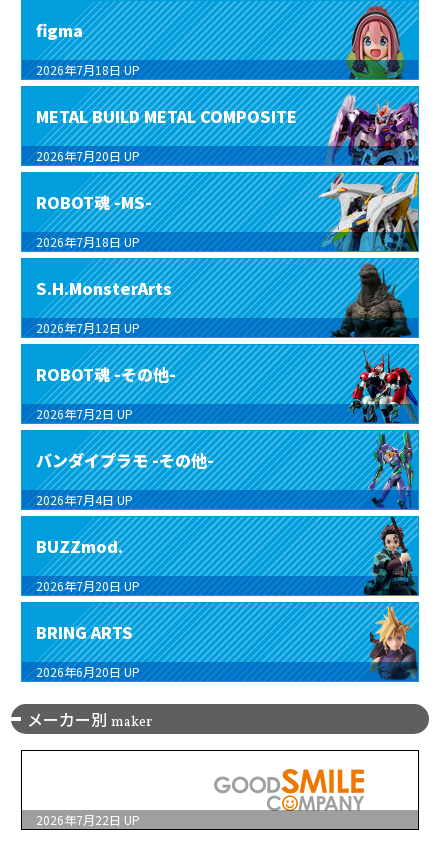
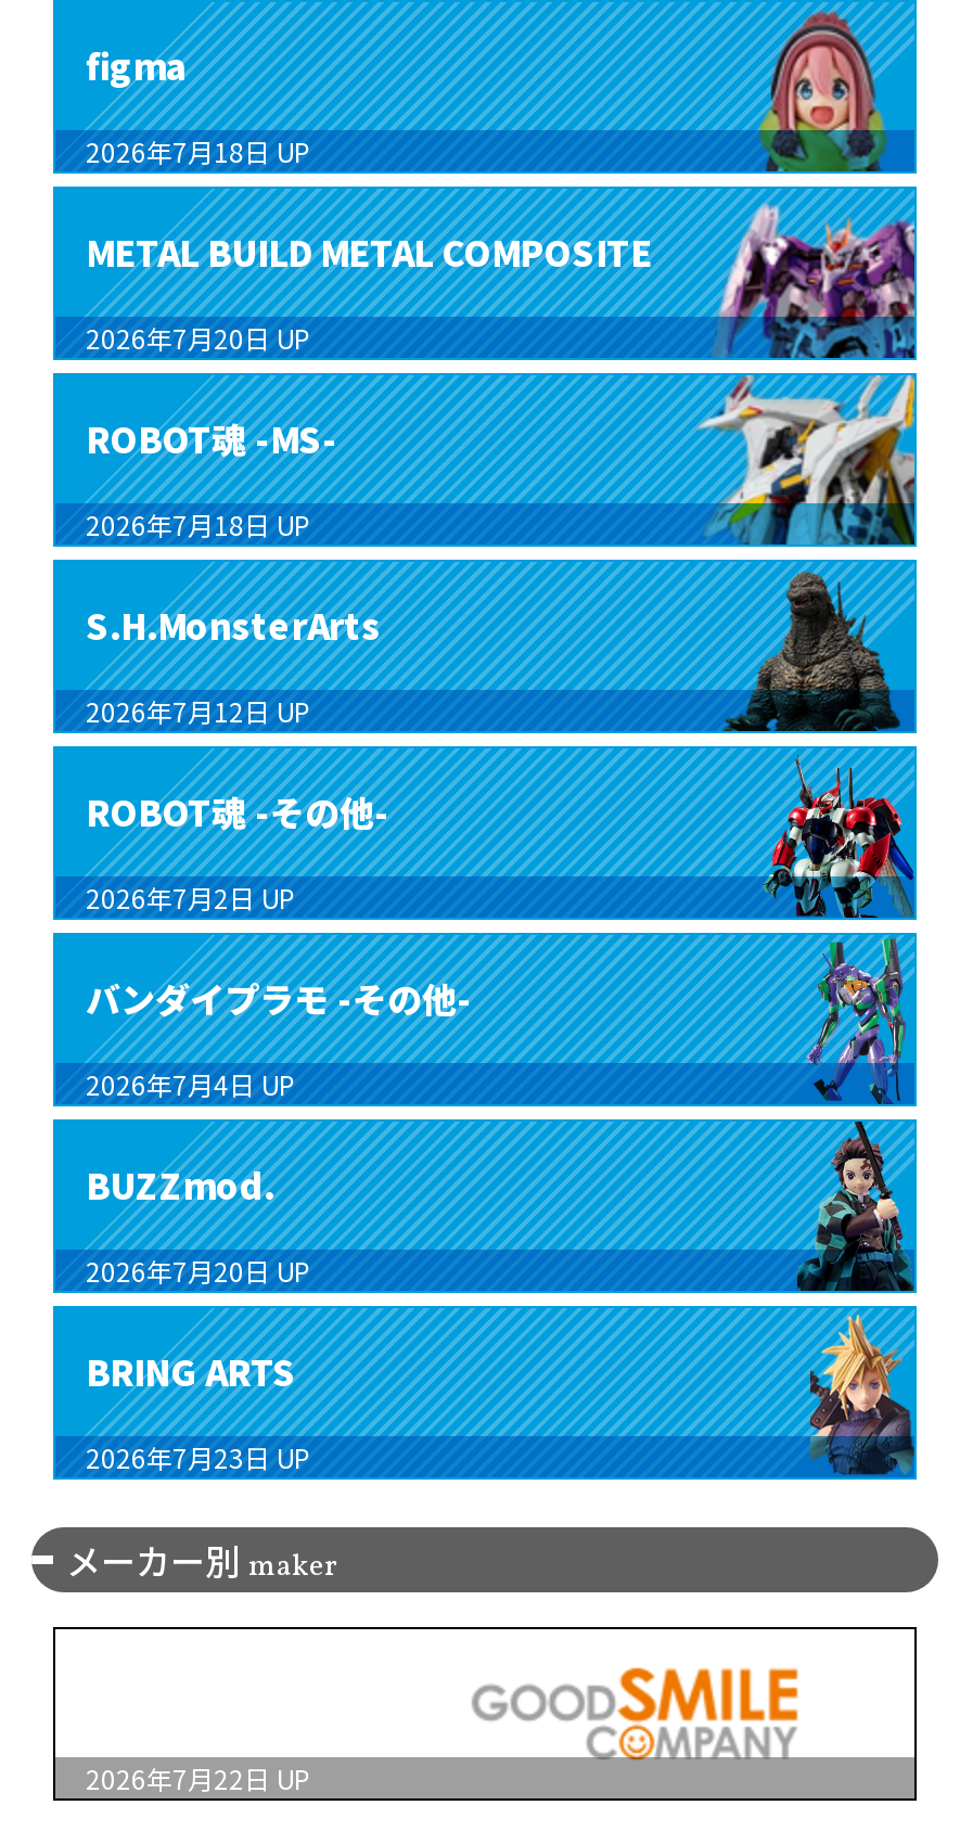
[36,663,140,680] 2026年6月20日 UP -> [86,1438,311,1475] 2026年7月23日 UP

